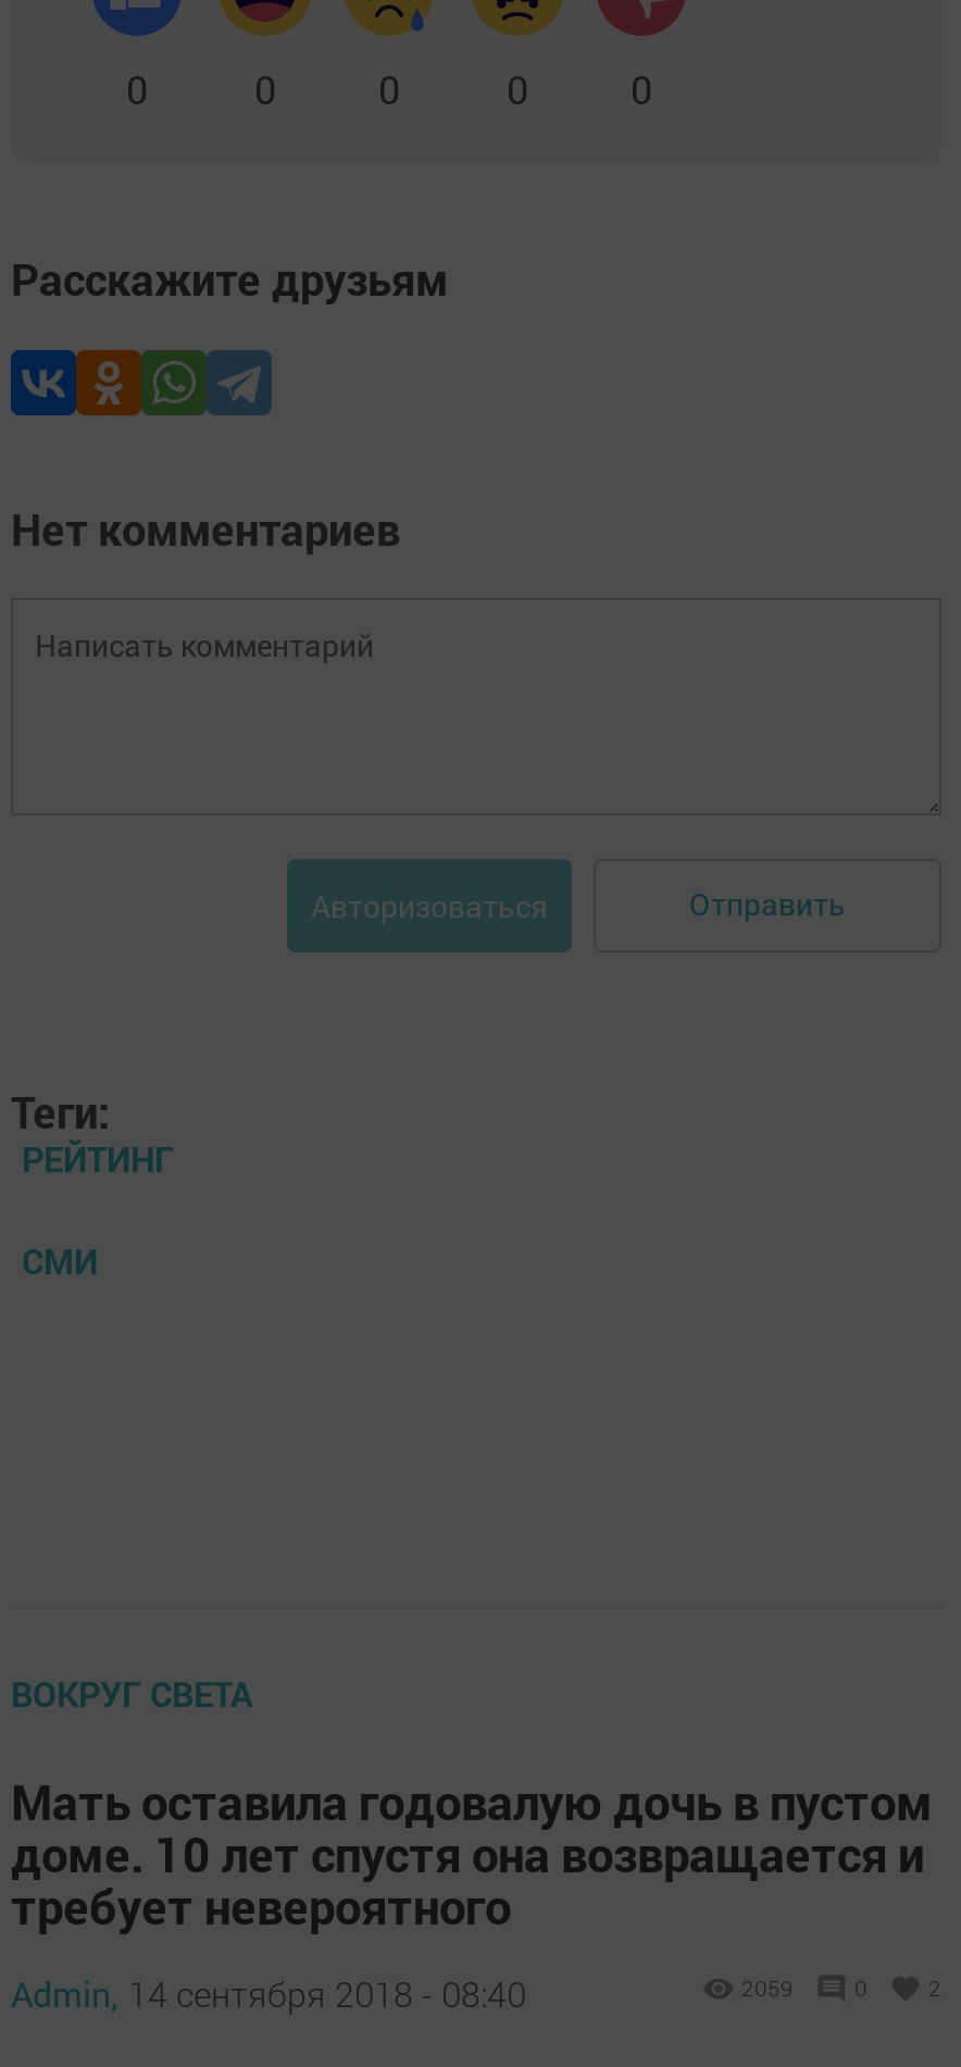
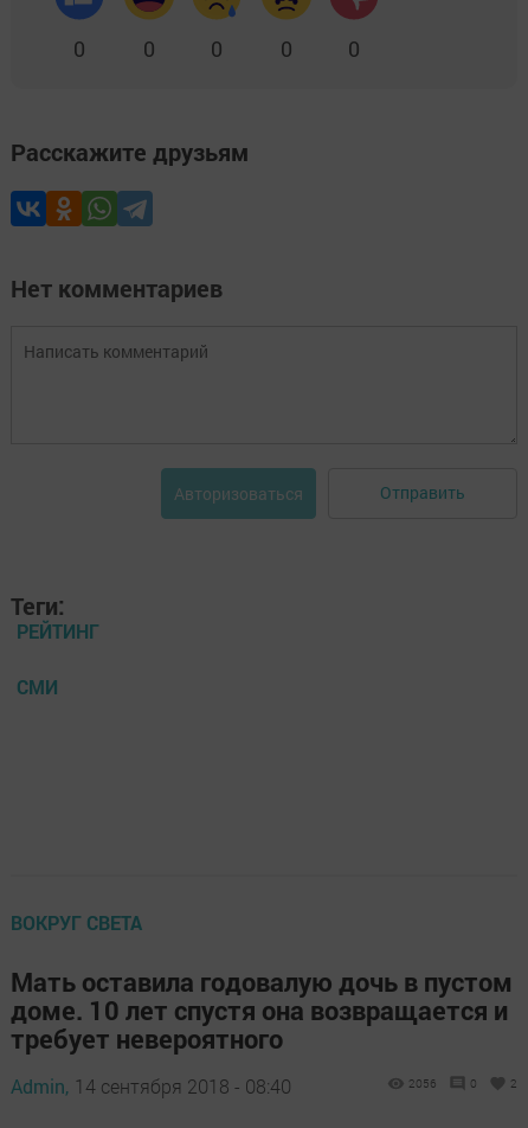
[741,1974,794,2002] 2059 -> [408,1075,437,1091] 2056

